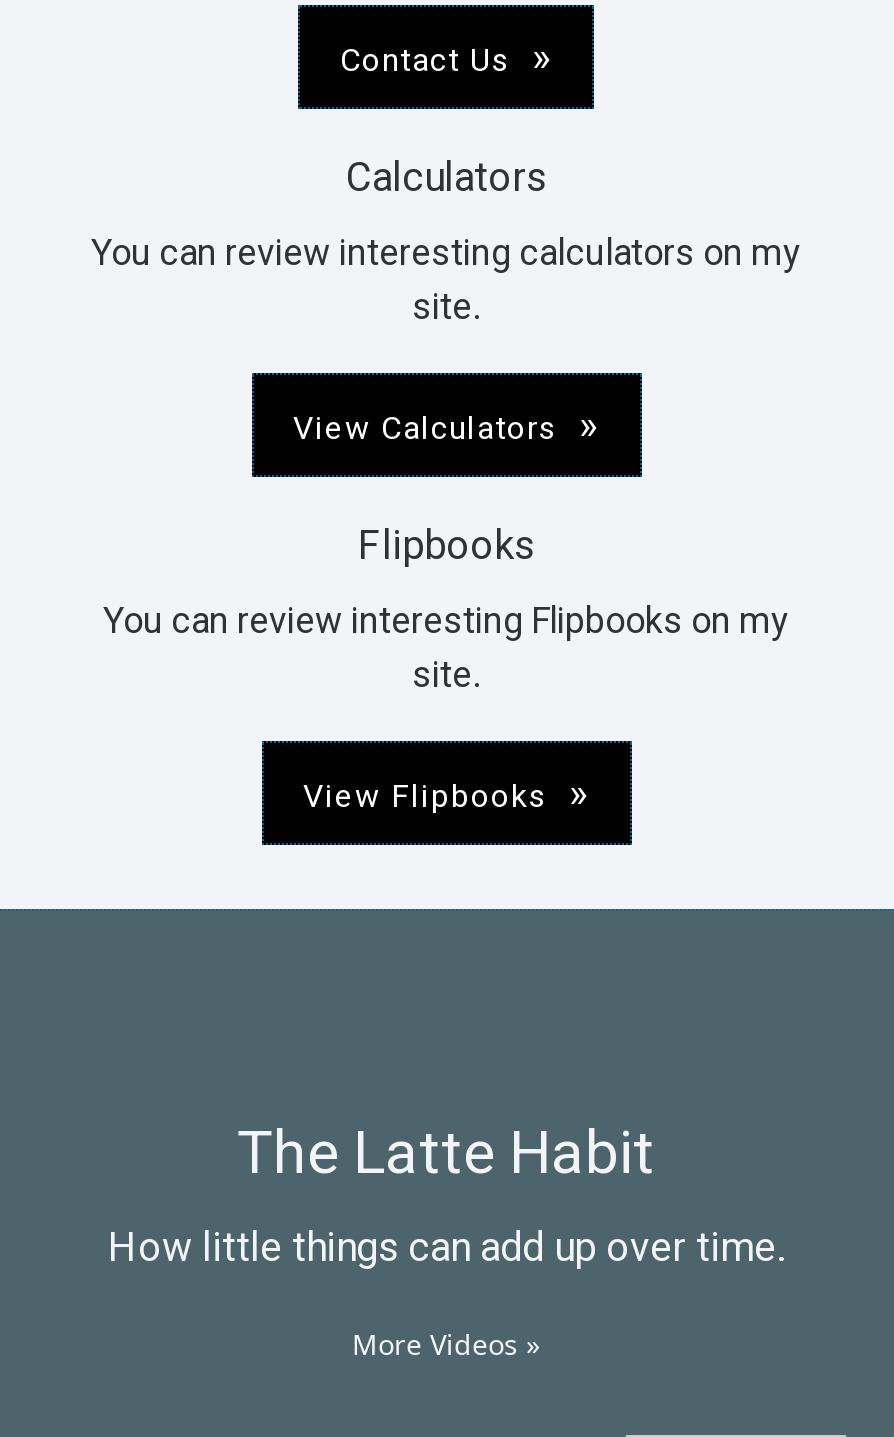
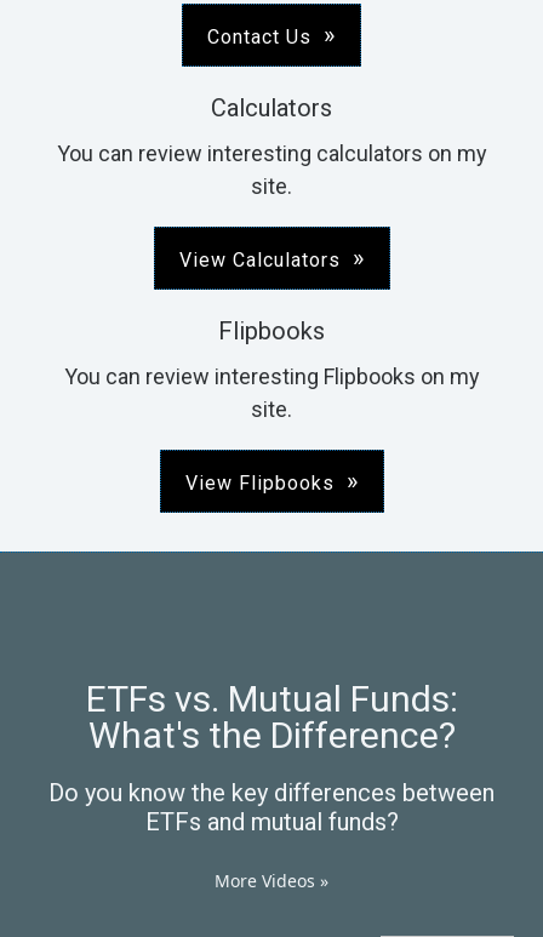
[237,1116,655,1186] The Latte Habit -> [85,677,458,756] ETFs vs. Mutual Funds: | What's the Difference?
[108,1222,784,1270] How little things can add up over time. -> [48,778,495,836] Do you know the key differences between | ETFs and mutual funds?

